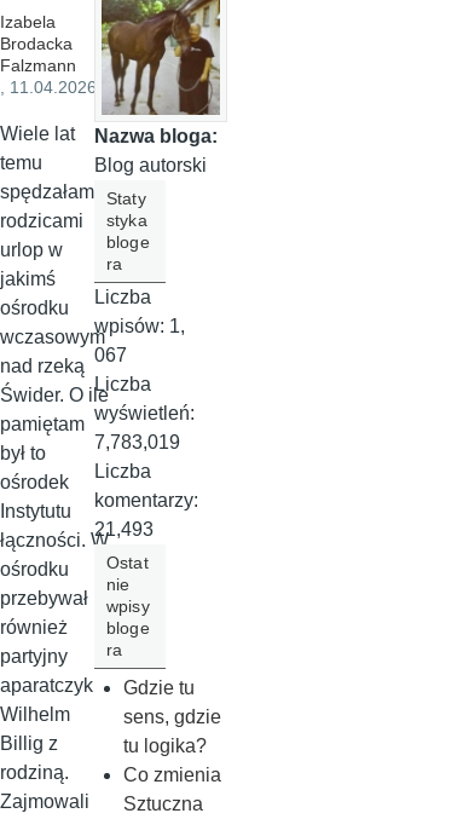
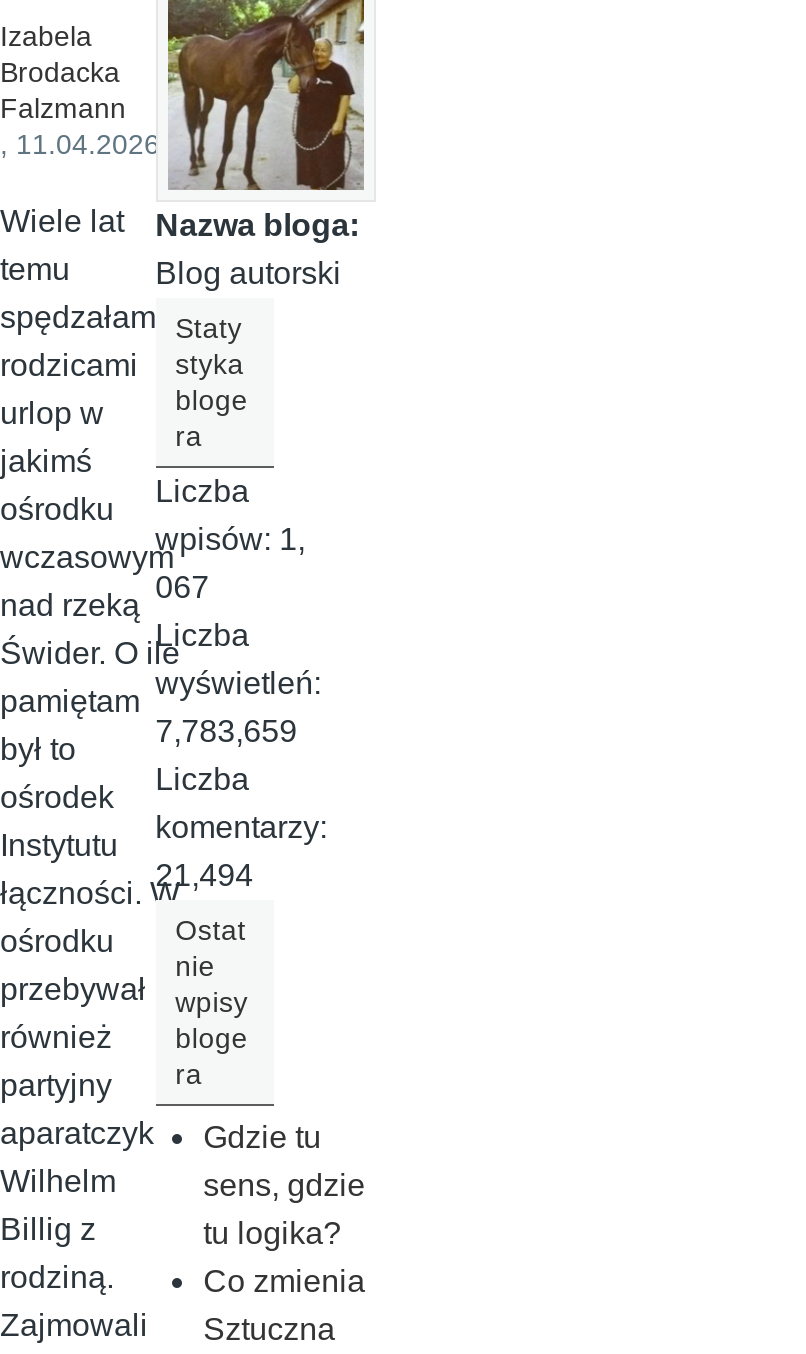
[94,432,180,452] 7,783,019 -> [155,714,297,748] 7,783,659
[94,519,153,540] 21,493 -> [155,858,253,892] 21,494

